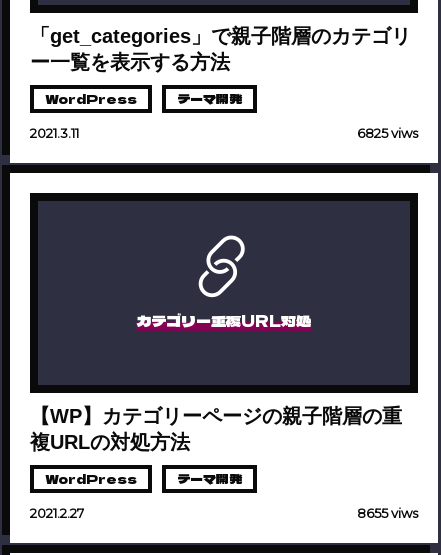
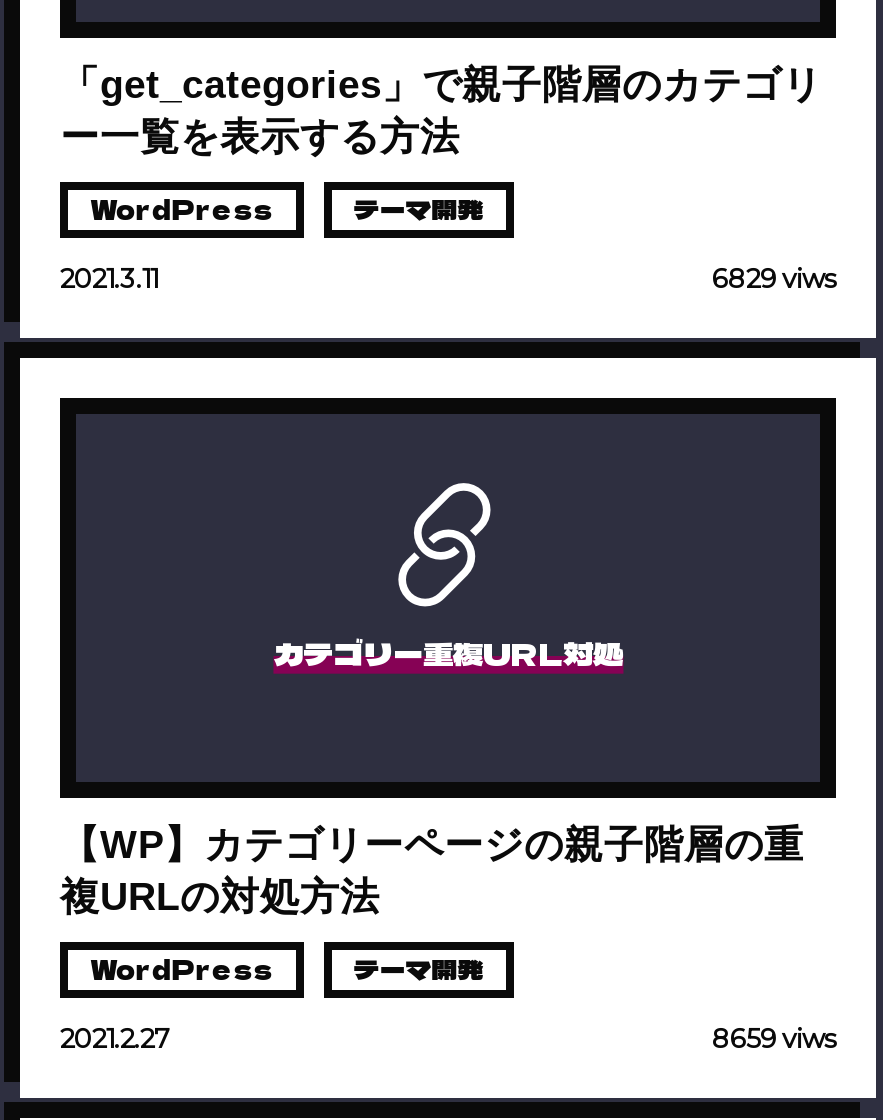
[357,125,418,141] 6825 viws -> [712,261,836,293] 6829 viws
[357,505,418,521] 8655 viws -> [712,1021,836,1053] 8659 viws

